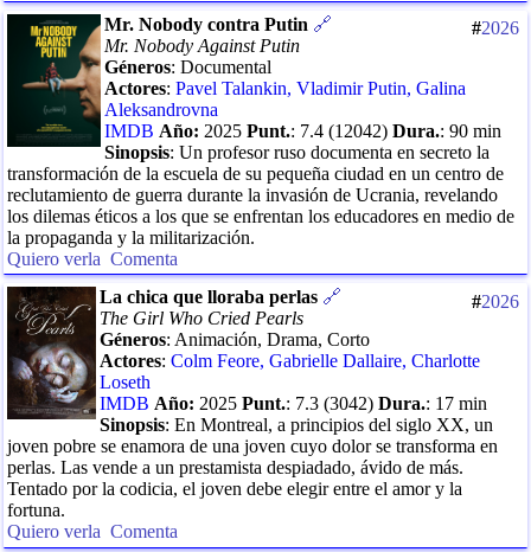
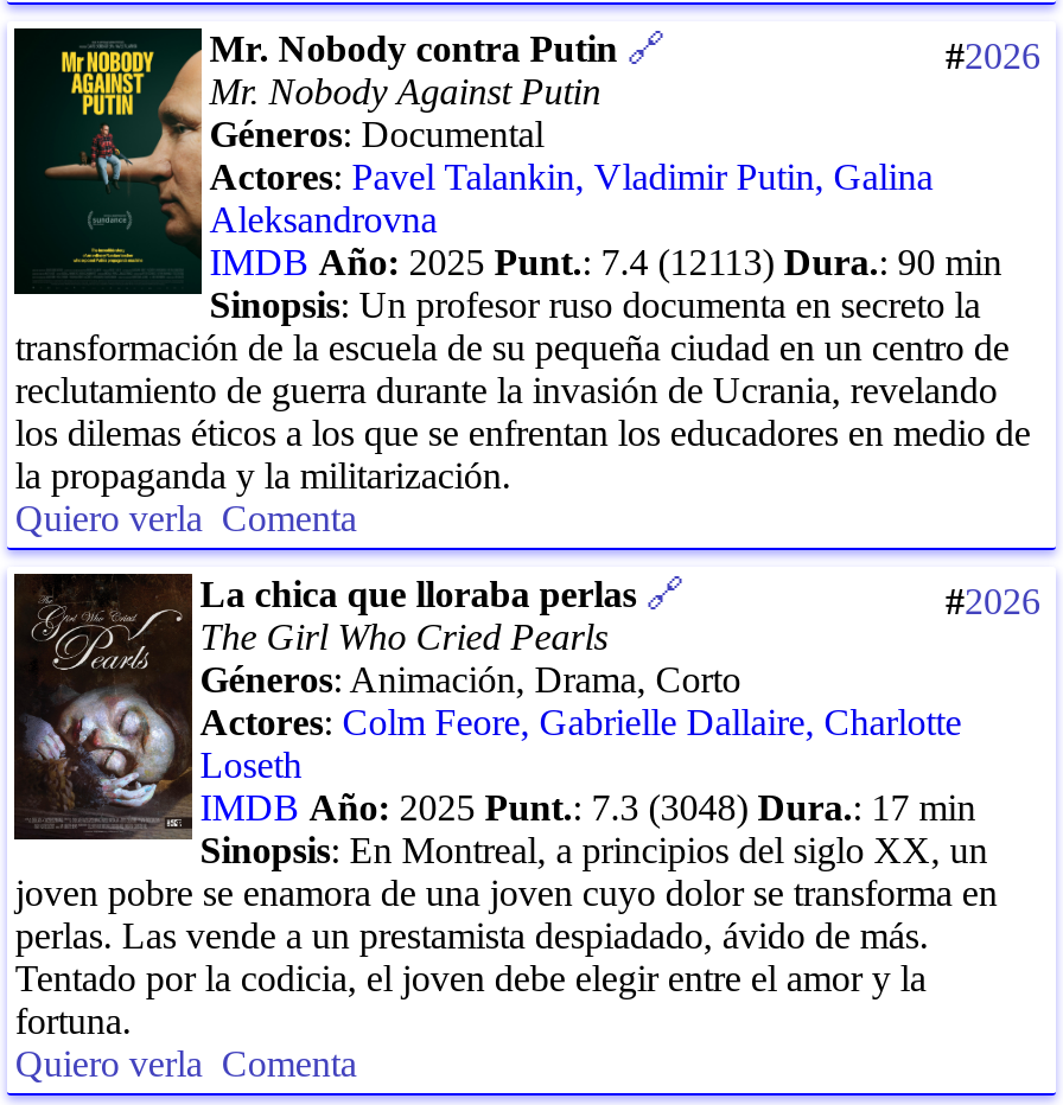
[105,121,502,141] IMDB Año: 2025 Punt.: 7.4 (12042) Dura.: 90 min -> [210,242,1002,282] IMDB Año: 2025 Punt.: 7.4 (12113) Dura.: 90 min
[100,394,487,414] IMDB Año: 2025 Punt.: 7.3 (3042) Dura.: 17 min -> [200,788,976,828] IMDB Año: 2025 Punt.: 7.3 (3048) Dura.: 17 min

